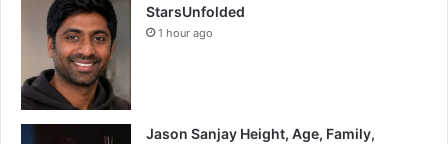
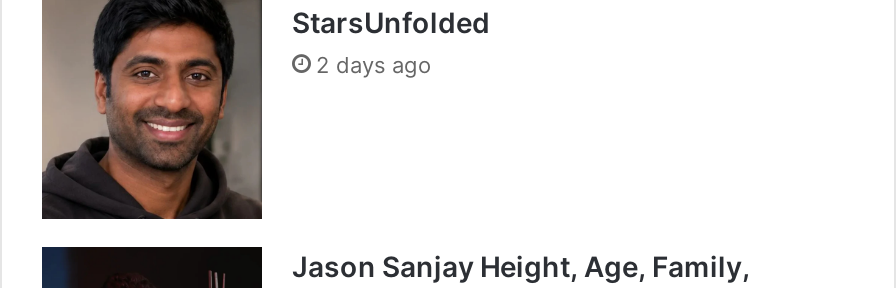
[158,25,213,39] 1 hour ago -> [316,51,432,79] 2 days ago

